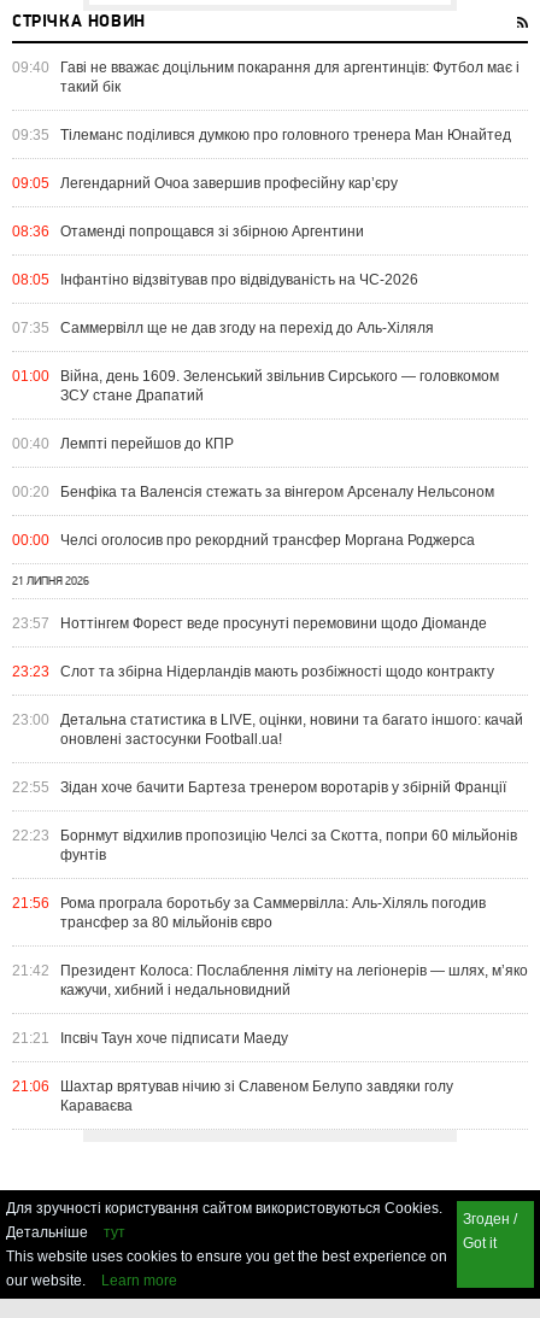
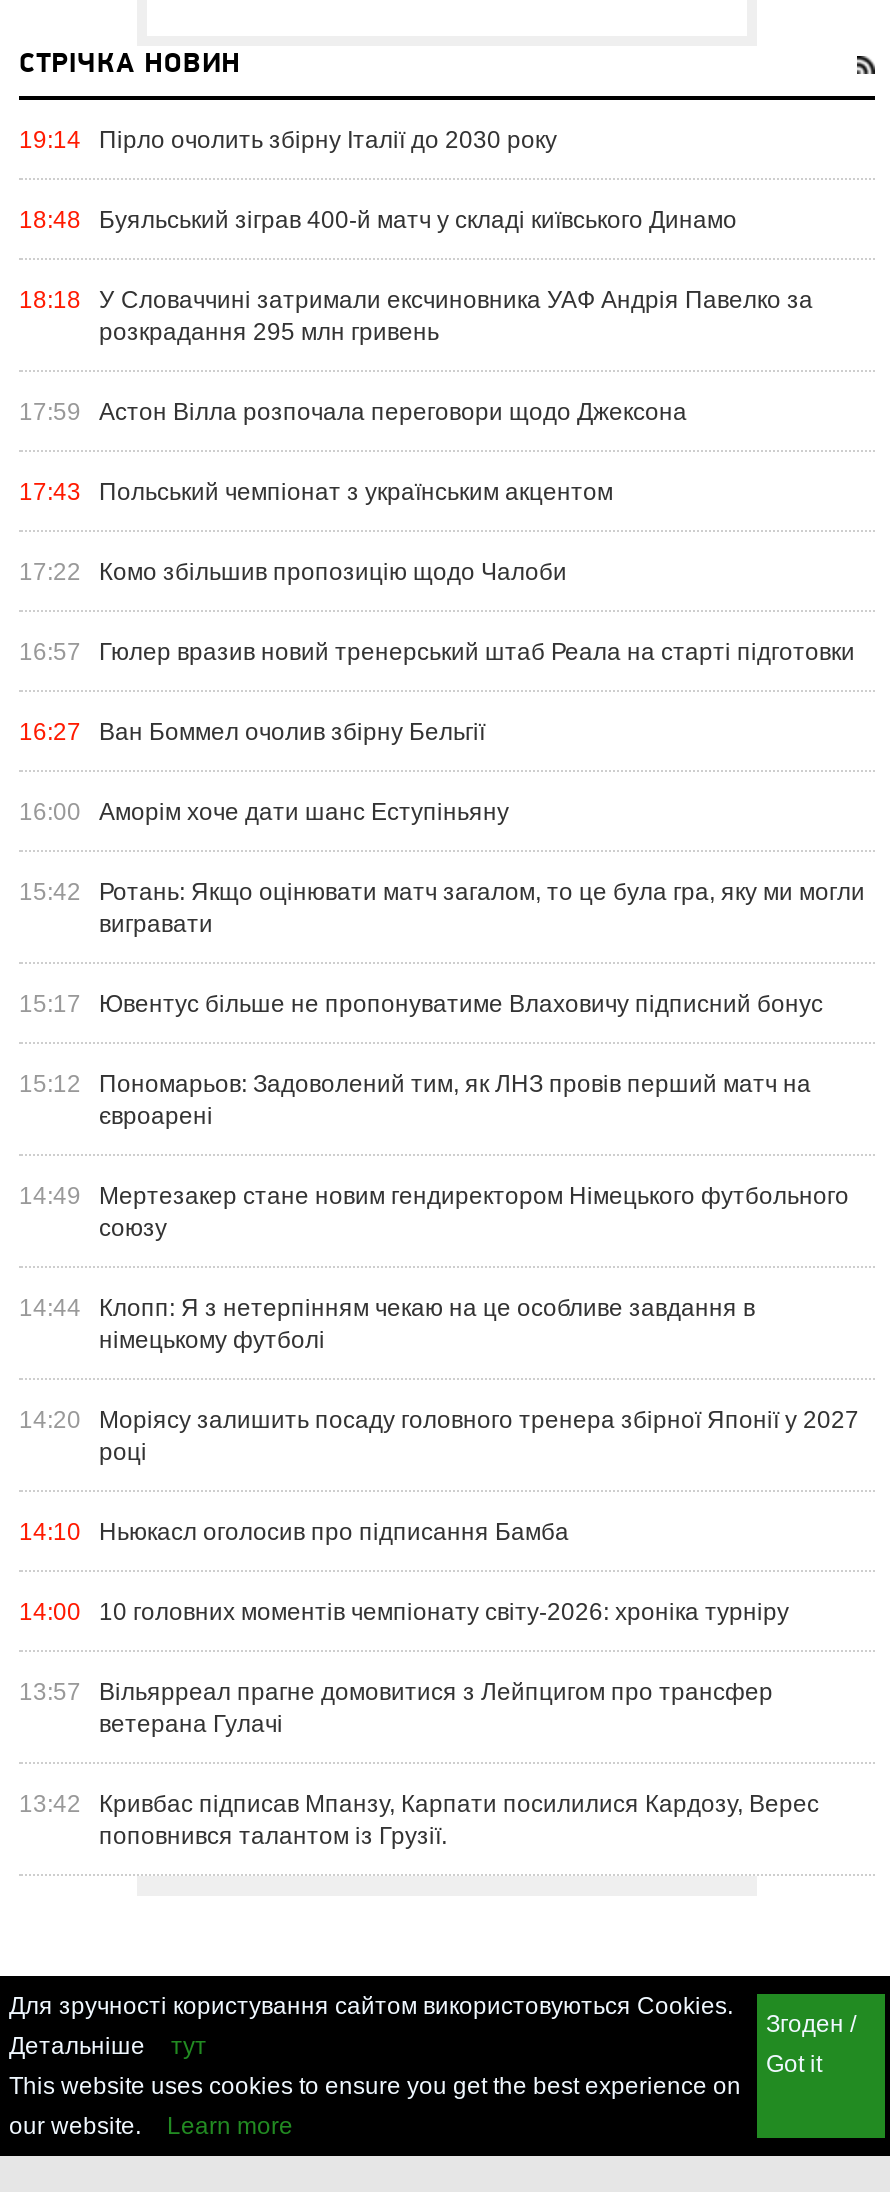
[12,59,528,1114] 09:40 | Гаві не вважає доцільним покарання для аргентинців: Футбол має і | такий бік | 09:35 | Тілеманс поділився думкою про головного тренера Ман Юнайтед | 09:05 | Легендарний Очоа завершив професійну кар’єру | 08:36 | Отаменді попрощався зі збірною Аргентини | 08:05 | Інфантіно відзвітував про відвідуваність на ЧС-2026 | 07:35 | Саммервілл ще не дав згоду на перехід до Аль-Хіляля | 01:00 | Війна, день 1609. Зеленський звільнив Сирського — головкомом | ЗСУ стане Драпатий | 00:40 | Лемпті перейшов до КПР | 00:20 | Бенфіка та Валенсія стежать за вінгером Арсеналу Нельсоном | 00:00 | Челсі оголосив про рекордний трансфер Моргана Роджерса | 21 ЛИПНЯ 2026 | 23:57 | Ноттінгем Форест веде просунуті перемовини щодо Діоманде | 23:23 | Слот та збірна Нідерландів мають розбіжності щодо контракту | 23:00 | Детальна статистика в LIVE, оцінки, новини та багато іншого: качай | оновлені застосунки Football.ua! | 22:55 | Зідан хоче бачити Бартеза тренером воротарів у збірній Франції | 22:23 | Борнмут відхилив пропозицію Челсі за Скотта, попри 60 мільйонів | фунтів | 21:56 | Рома програла боротьбу за Саммервілла: Аль-Хіляль погодив | трансфер за 80 мільйонів євро | 21:42 | Президент Колоса: Послаблення ліміту на легіонерів — шлях, м’яко | кажучи, хибний і недальновидний | 21:21 | Іпсвіч Таун хоче підписати Маеду | 21:06 | Шахтар врятував нічию зі Славеном Белупо завдяки голу | Караваєва -> [19,126,865,1850] 19:14 | Пірло очолить збірну Італії до 2030 року | 18:48 | Буяльський зіграв 400-й матч у складі київського Динамо | 18:18 | У Словаччині затримали ексчиновника УАФ Андрія Павелко за | розкрадання 295 млн гривень | 17:59 | Астон Вілла розпочала переговори щодо Джексона | 17:43 | Польський чемпіонат з українським акцентом | 17:22 | Комо збільшив пропозицію щодо Чалоби | 16:57 | Гюлер вразив новий тренерський штаб Реала на старті підготовки | 16:27 | Ван Боммел очолив збірну Бельгії | 16:00 | Аморім хоче дати шанс Еступіньяну | 15:42 | Ротань: Якщо оцінювати матч загалом, то це була гра, яку ми могли | вигравати | 15:17 | Ювентус більше не пропонуватиме Влаховичу підписний бонус | 15:12 | Пономарьов: Задоволений тим, як ЛНЗ провів перший матч на | євроарені | 14:49 | Мертезакер стане новим гендиректором Німецького футбольного | союзу | 14:44 | Клопп: Я з нетерпінням чекаю на це особливе завдання в | німецькому футболі | 14:20 | Моріясу залишить посаду головного тренера збірної Японії у 2027 | році | 14:10 | Ньюкасл оголосив про підписання Бамба | 14:00 | 10 головних моментів чемпіонату світу-2026: хроніка турніру | 13:57 | Вільярреал прагне домовитися з Лейпцигом про трансфер | ветерана Гулачі | 13:42 | Кривбас підписав Мпанзу, Карпати посилилися Кардозу, Верес | поповнився талантом із Грузії.

